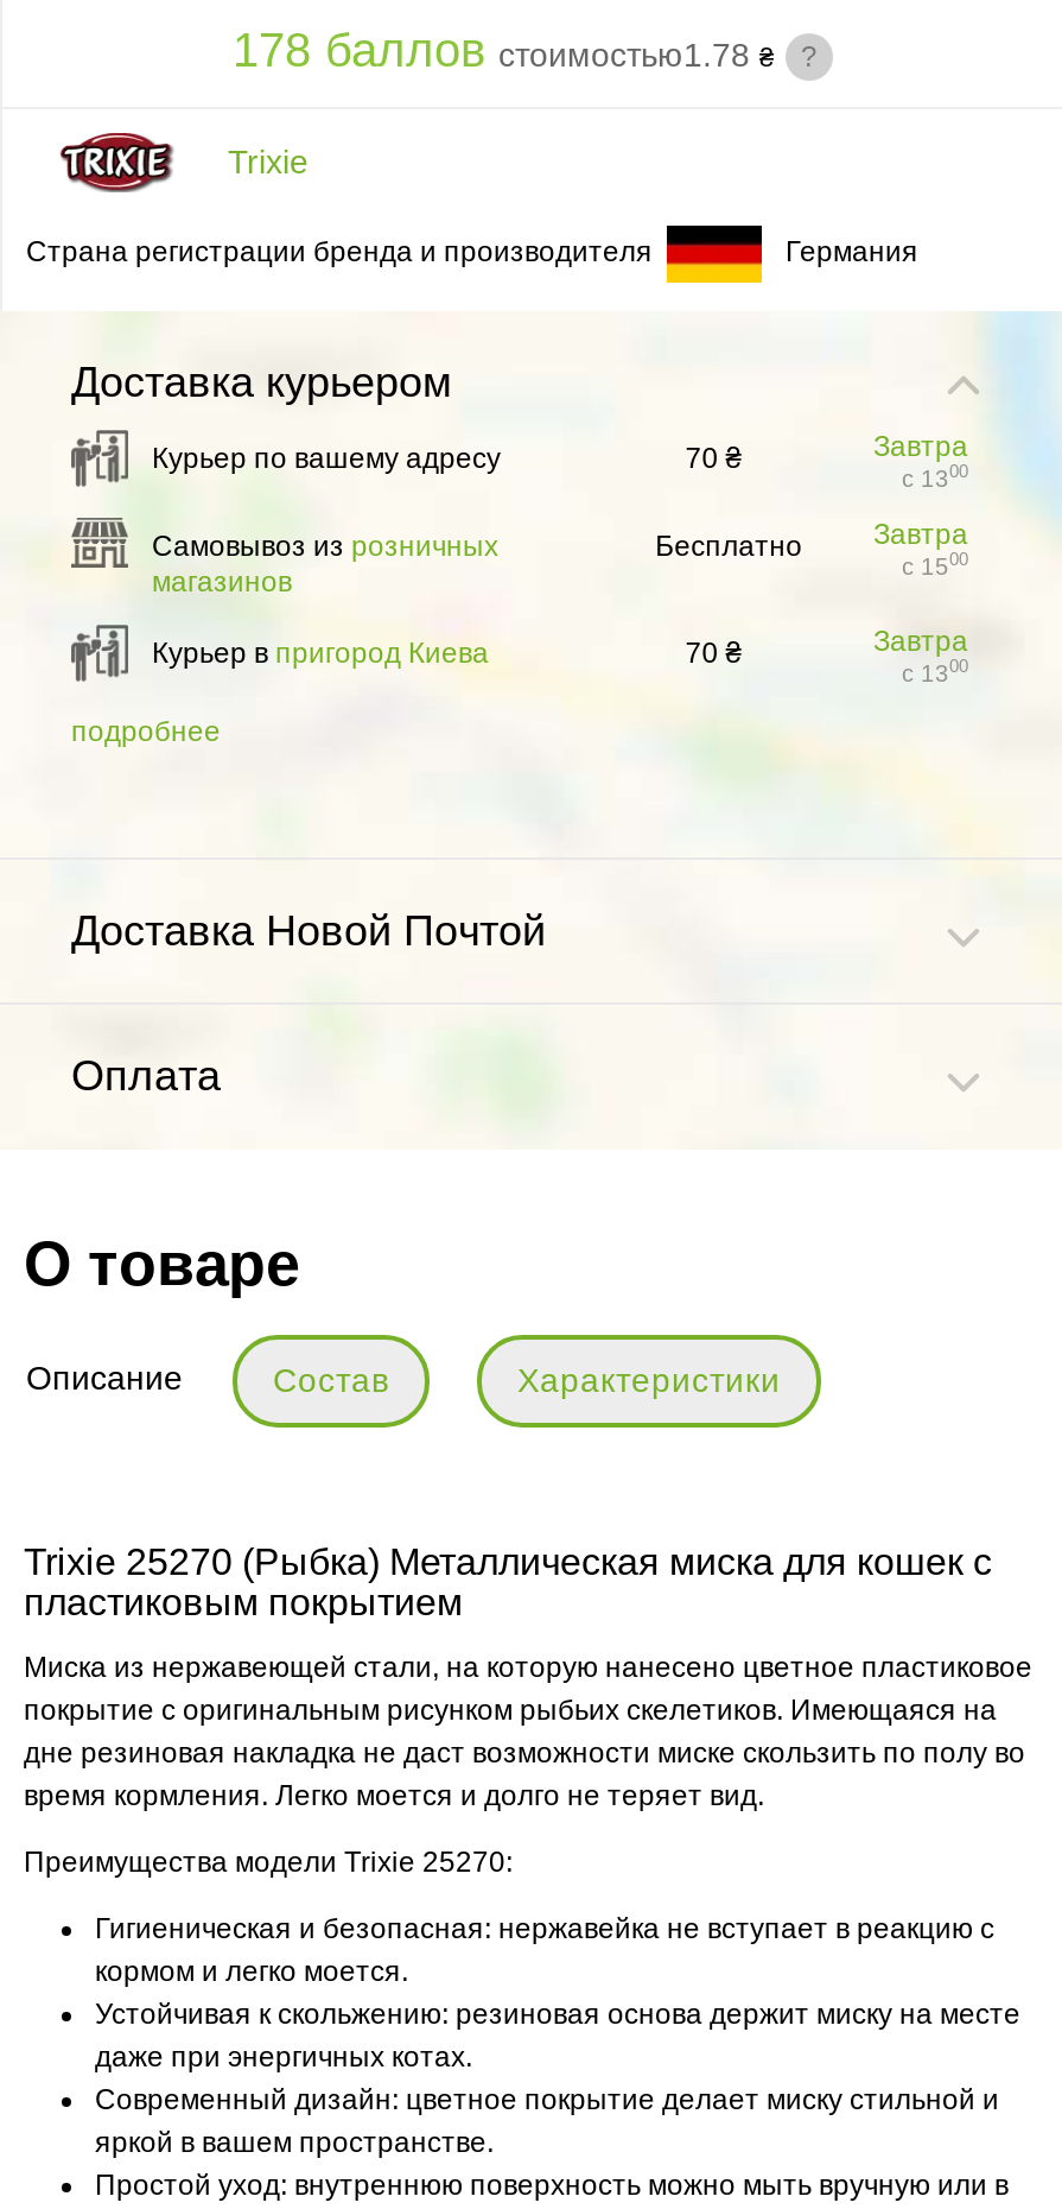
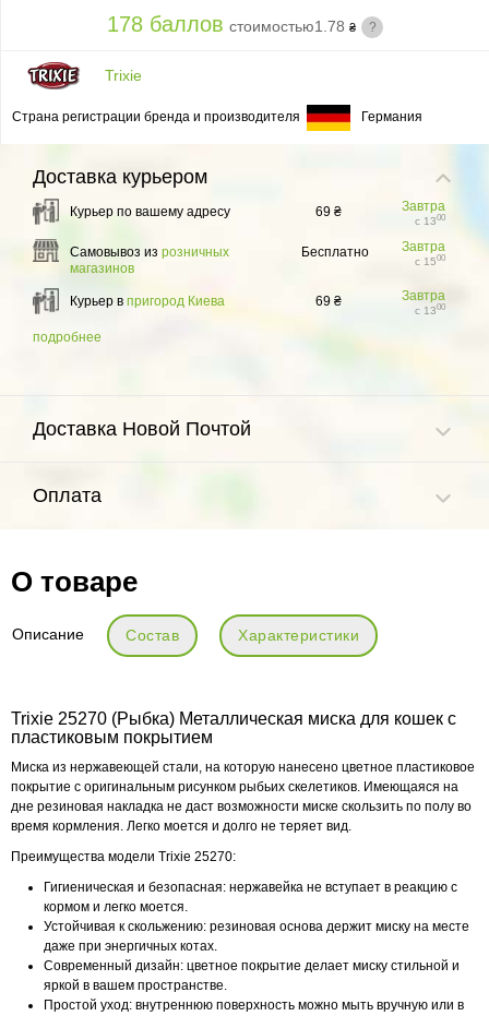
[685,442,742,475] 70 ₴ -> [315,204,341,219] 69 ₴
[685,637,742,670] 70 ₴ -> [315,294,341,309] 69 ₴

